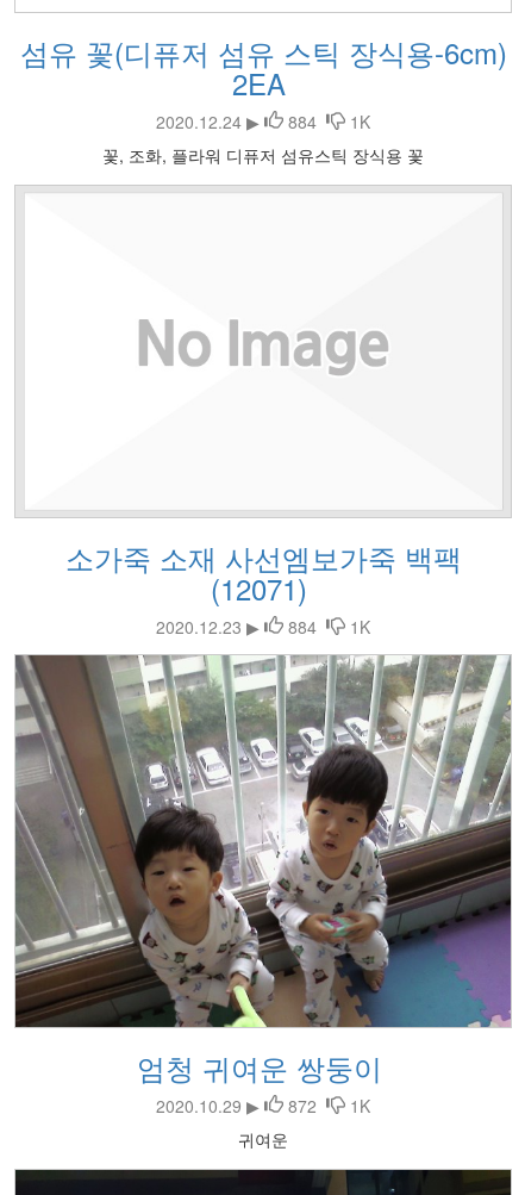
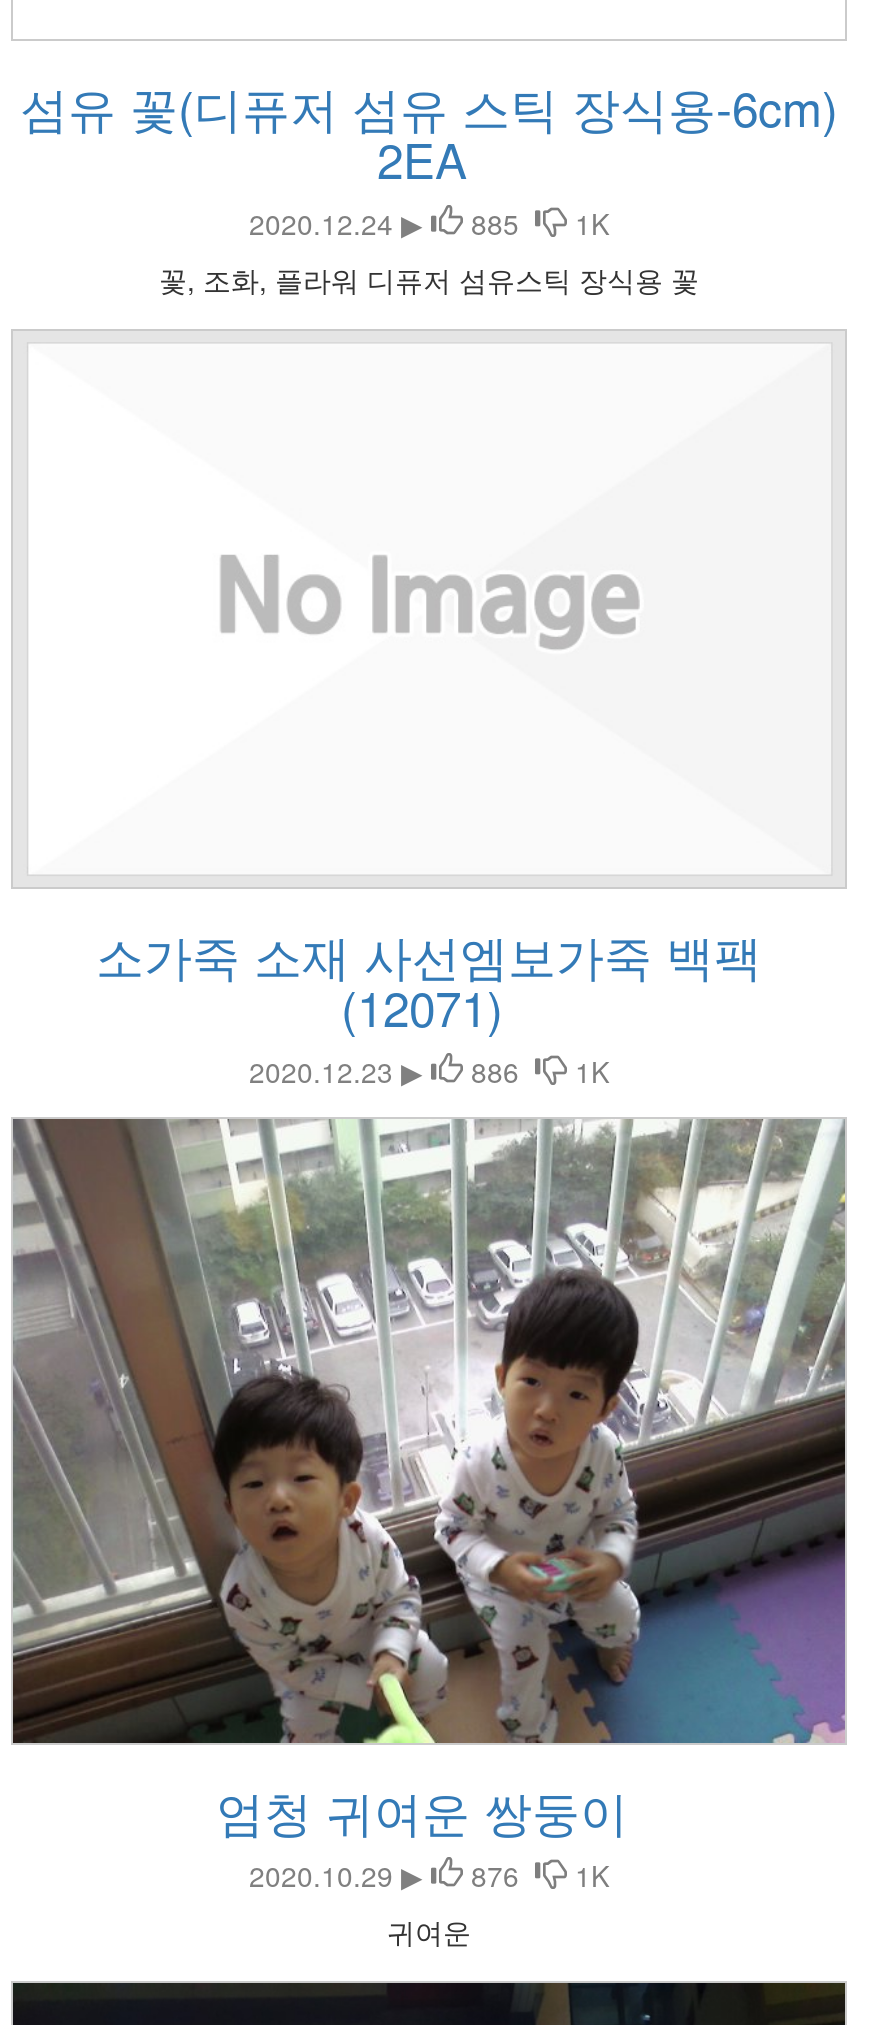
[288,110,317,134] 884 -> [471,203,519,243] 885
[288,614,317,638] 884 -> [471,1050,519,1090] 886
[288,1093,317,1117] 872 -> [471,1854,519,1894] 876

